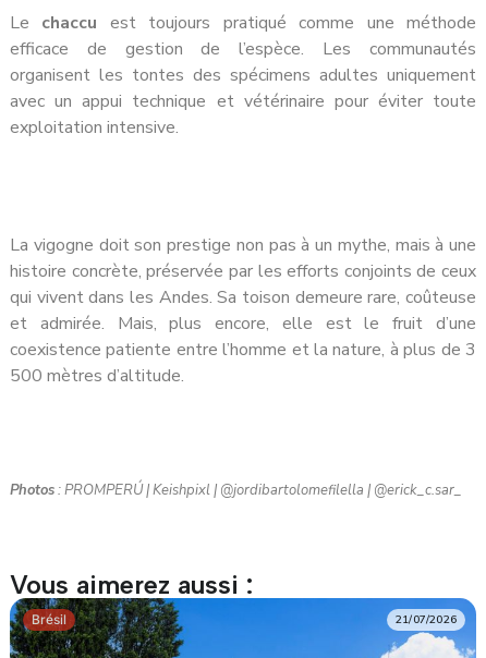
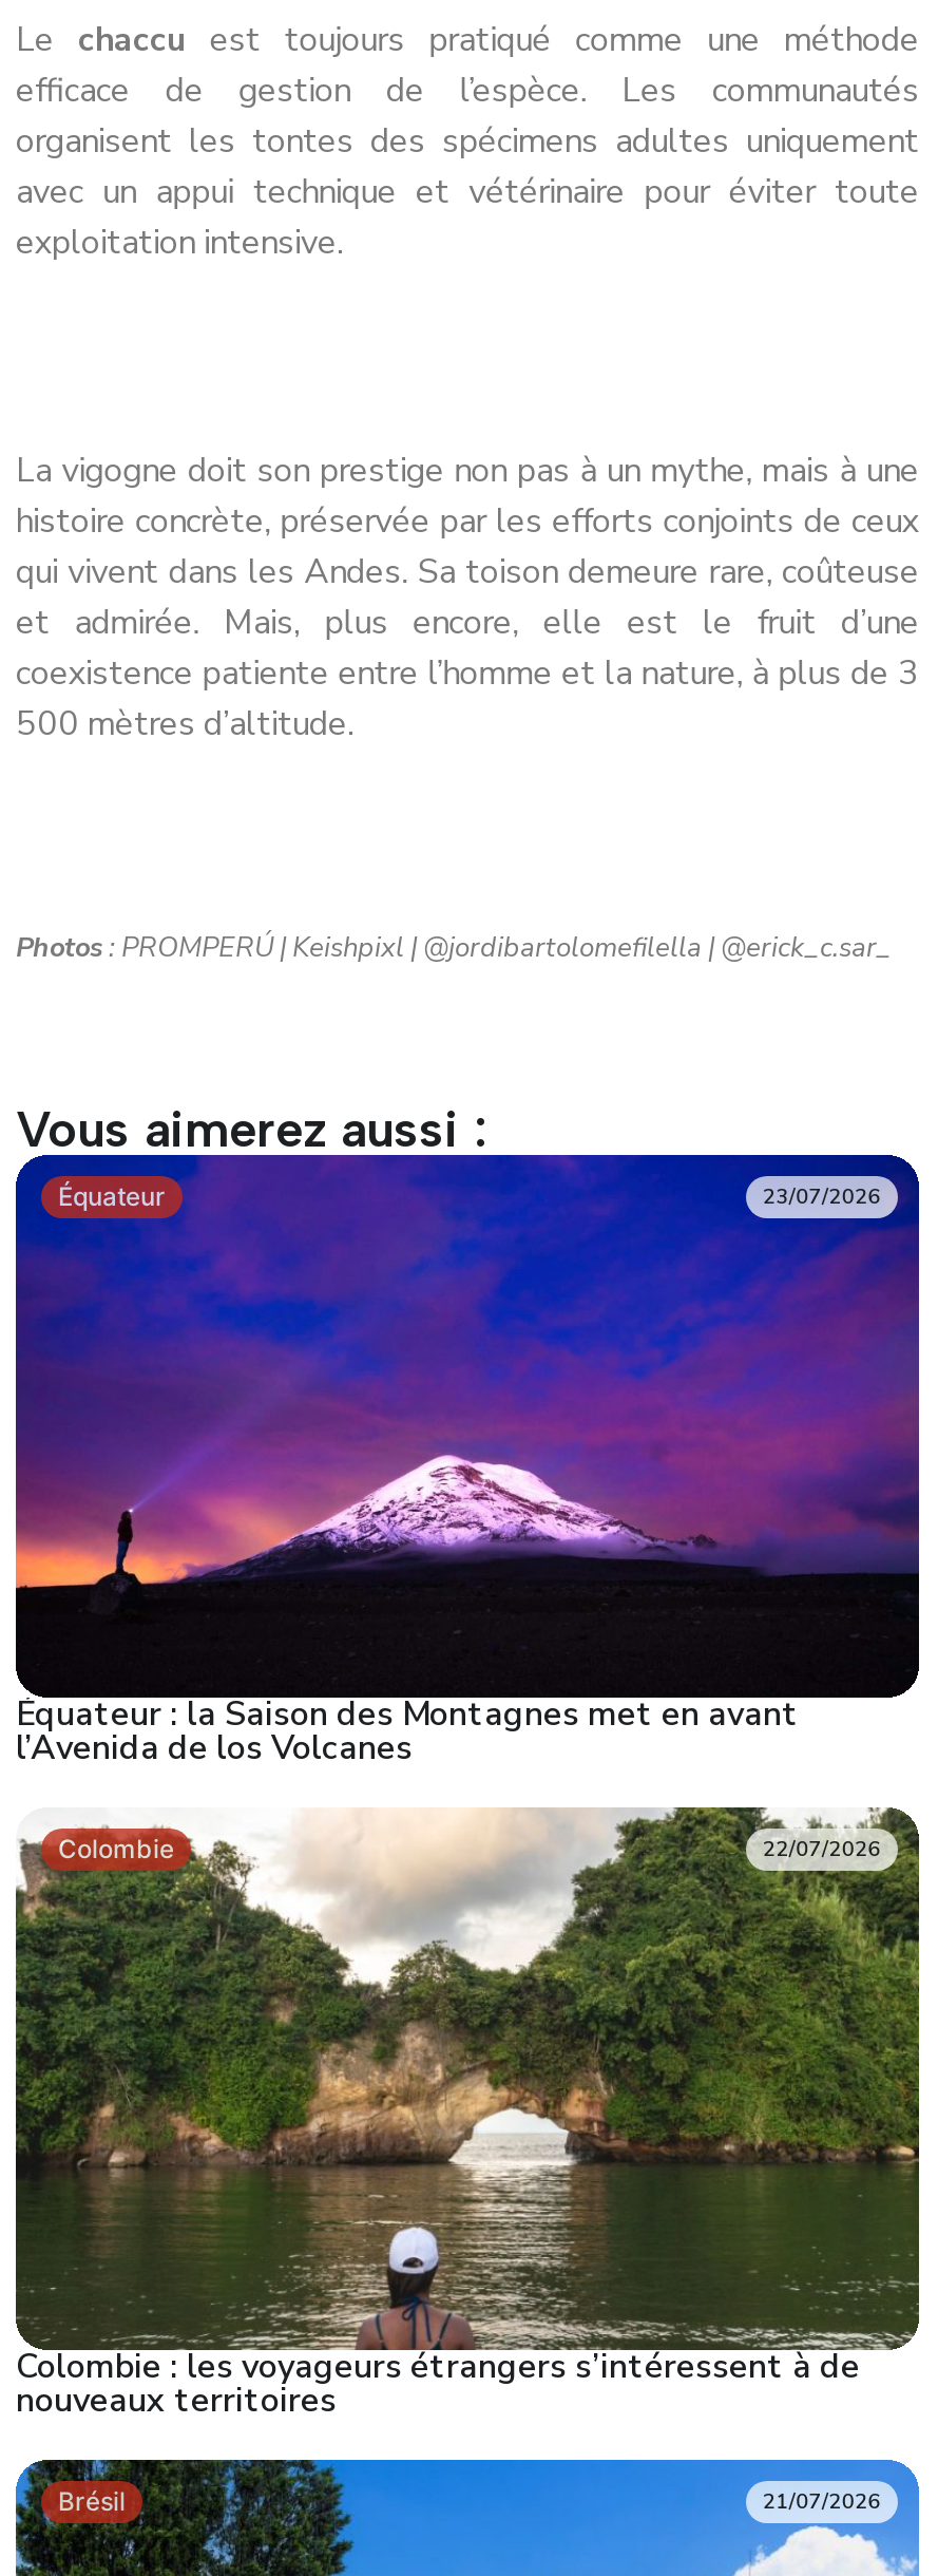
none -> [14,1154,921,1701] [image] | 23/07/2026 | Équateur
none -> [16,1691,921,2353] [image] | Équateur : la Saison des Montagnes met en avant | l’Avenida de los Volcanes | 22/07/2026 | Colombie
none -> [16,2343,860,2424] Colombie : les voyageurs étrangers s’intéressent à de | nouveaux territoires

